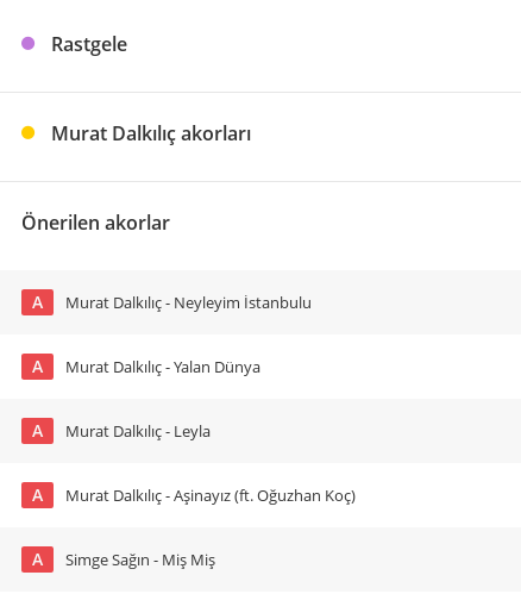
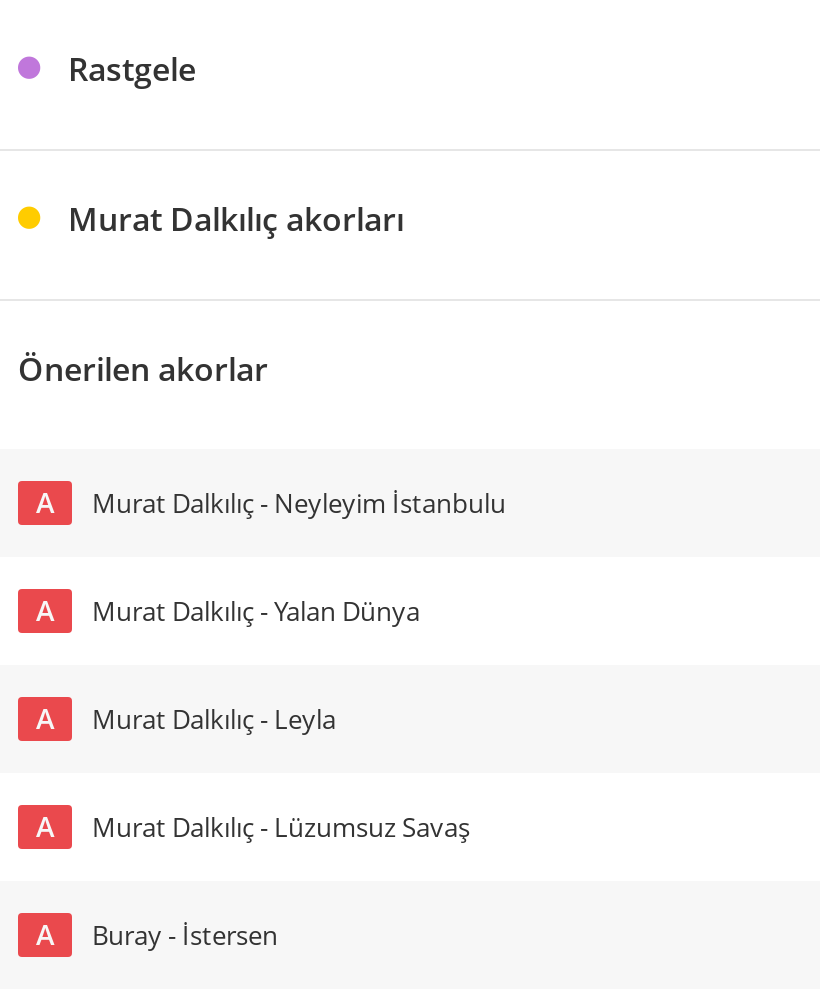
[65,484,356,506] Murat Dalkılıç - Aşinayız (ft. Oğuzhan Koç) -> [92,809,470,845] Murat Dalkılıç - Lüzumsuz Savaş
[65,549,215,570] Simge Sağın - Miş Miş -> [92,917,278,953] Buray - İstersen

